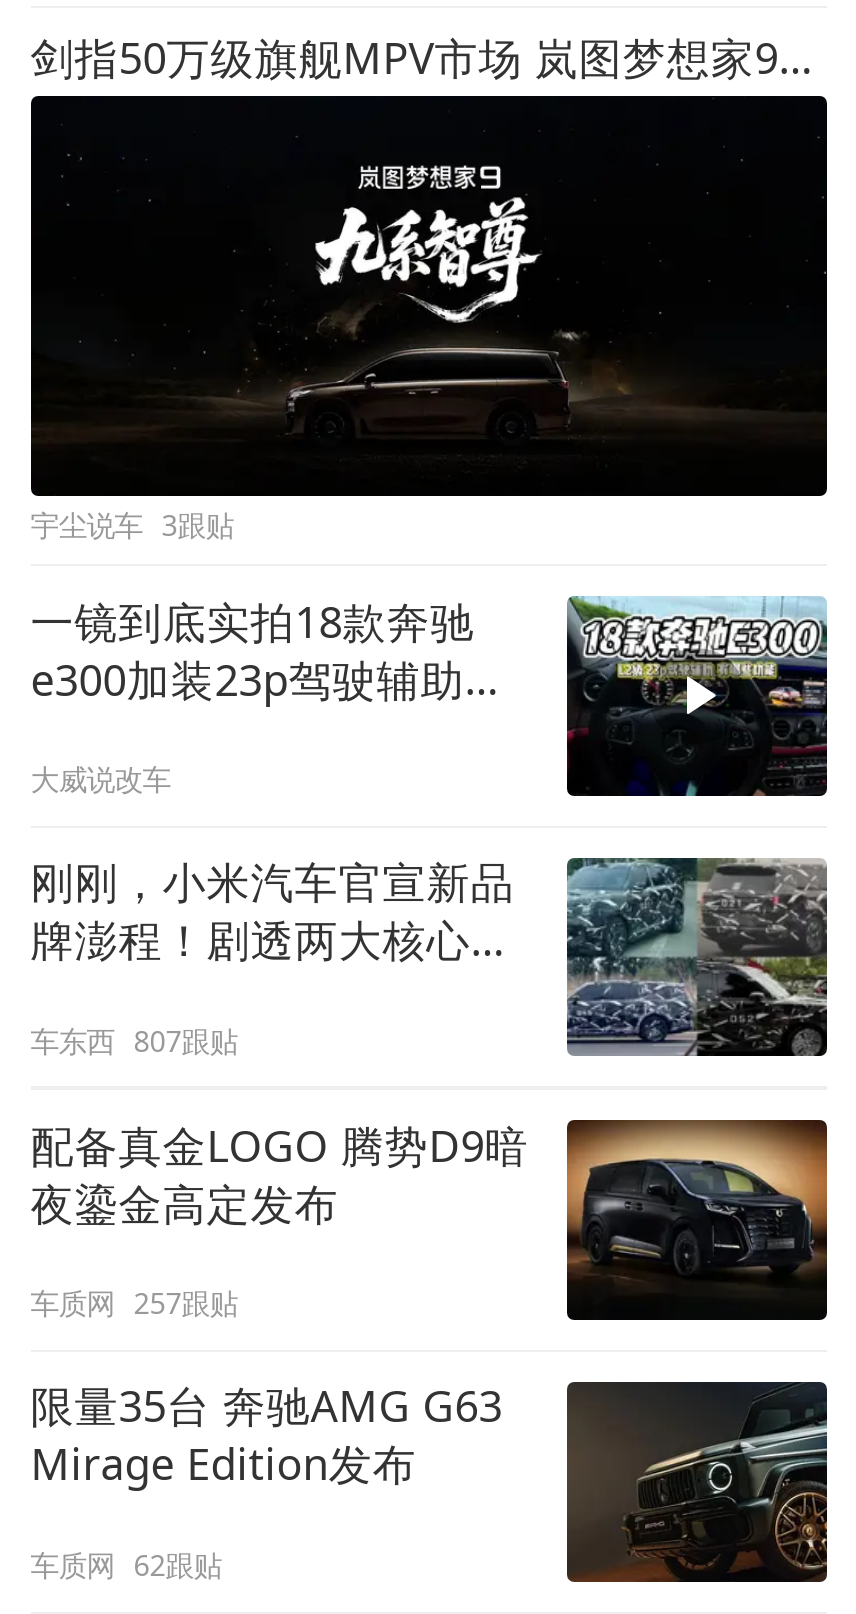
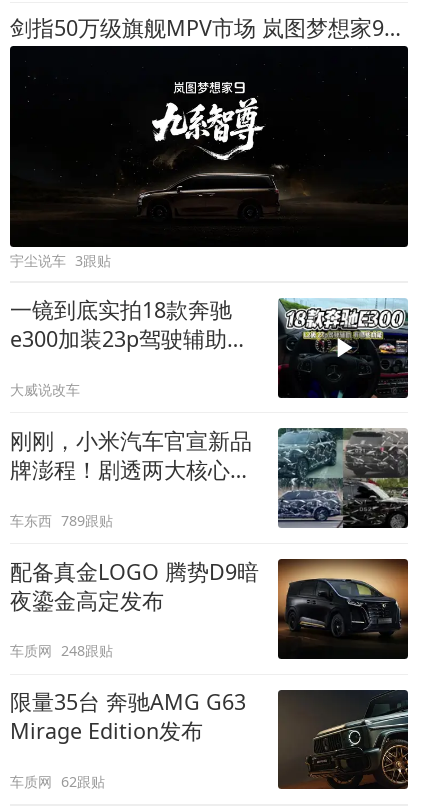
[30,1021,238,1059] 车东西 807跟贴 -> [10,510,113,529] 车东西 789跟贴
[30,1284,238,1322] 车质网 257跟贴 -> [10,641,113,660] 车质网 248跟贴

